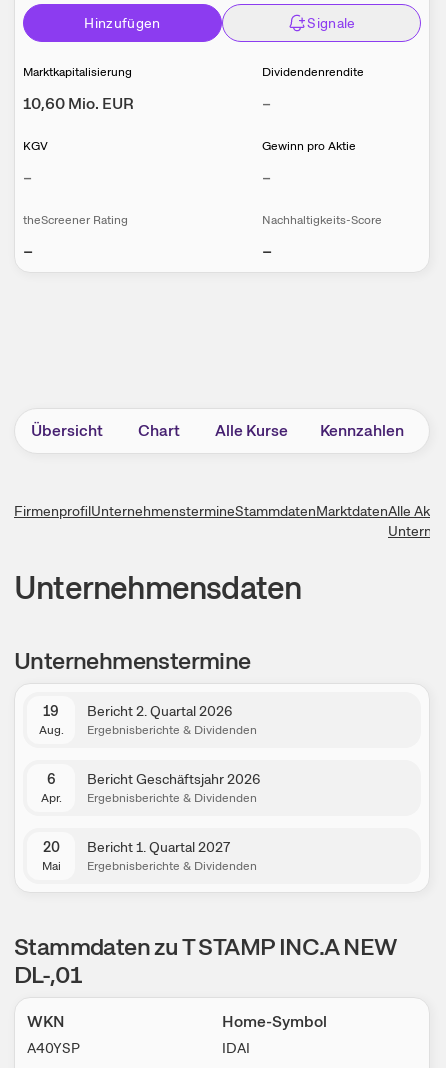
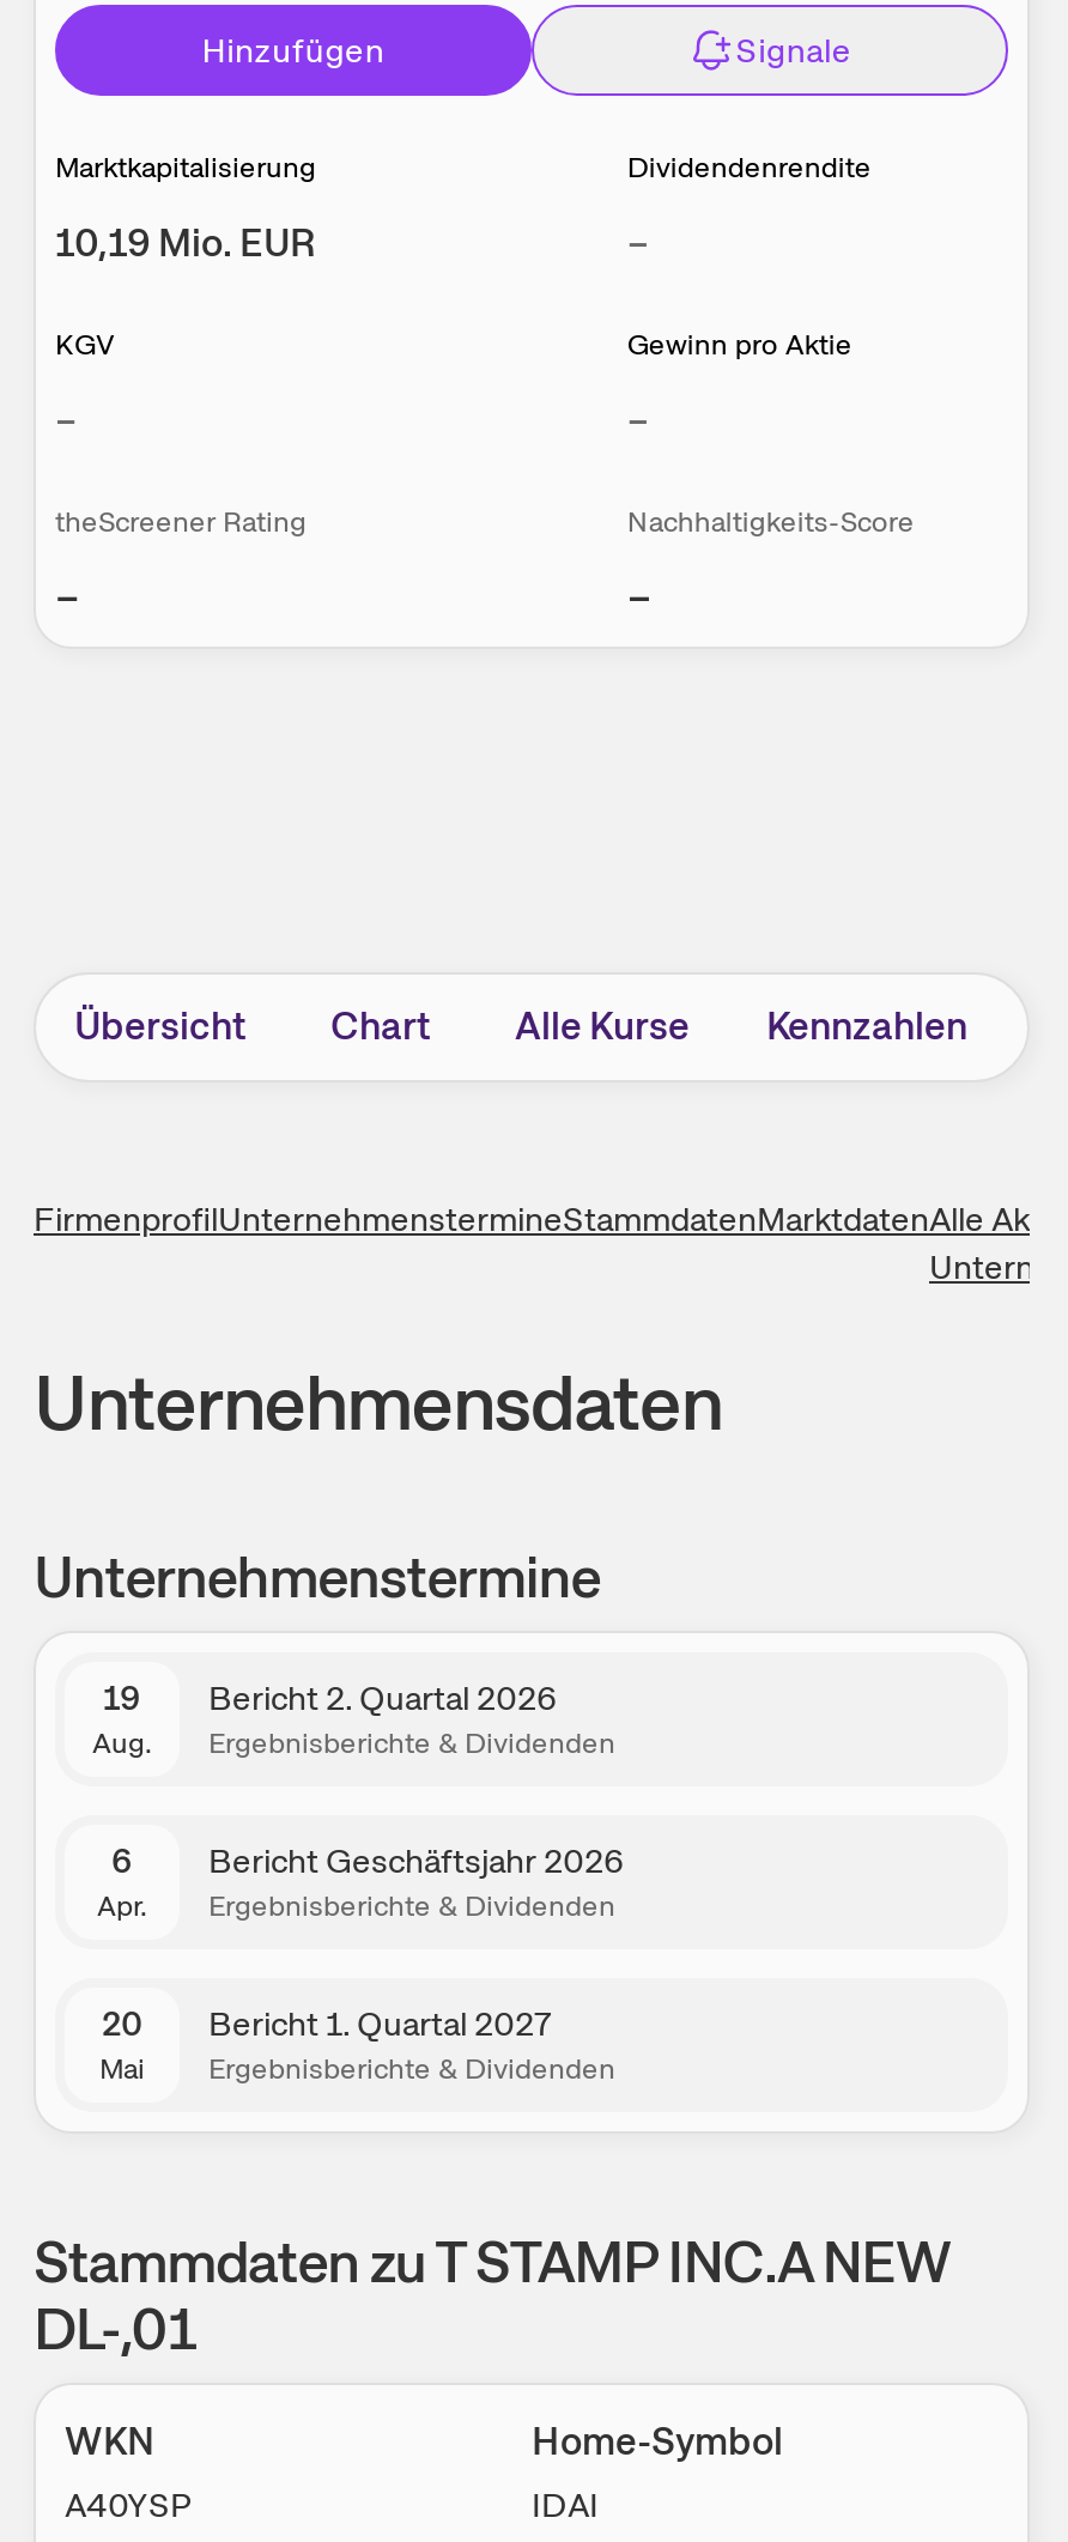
[23,93,134,114] 10,60 Mio. EUR -> [55,218,316,269] 10,19 Mio. EUR

